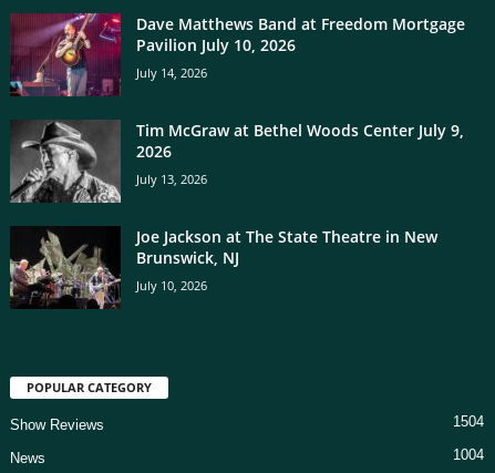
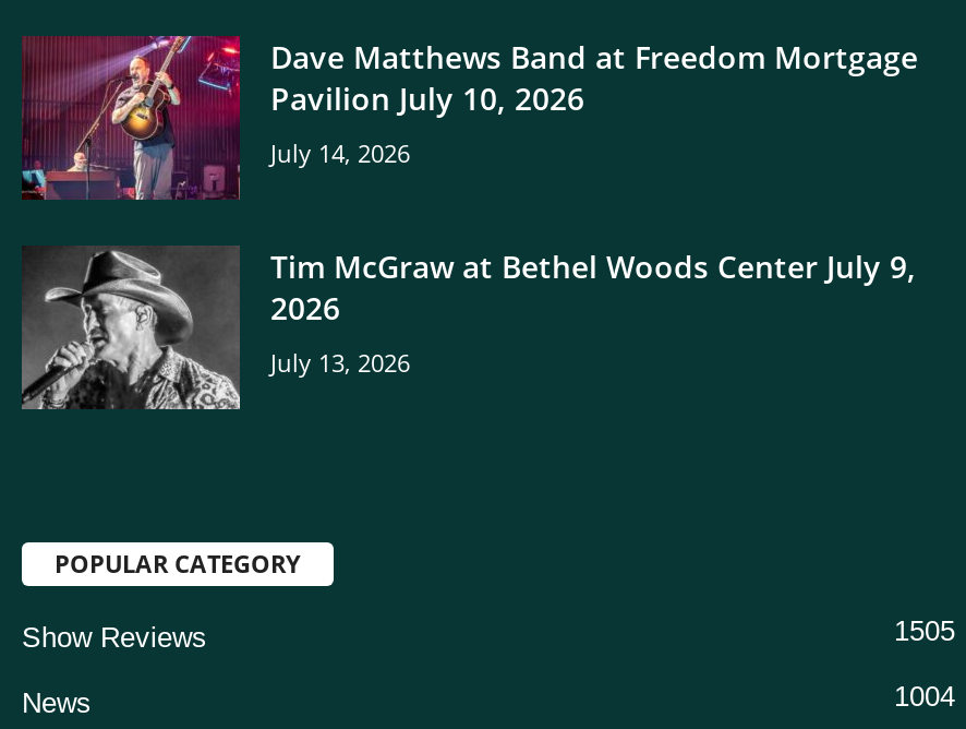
[10,226,437,309] [image] | Joe Jackson at The State Theatre in New | Brunswick, NJ | July 10, 2026 -> none
[453,413,484,430] 1504 -> [894,614,955,647] 1505

